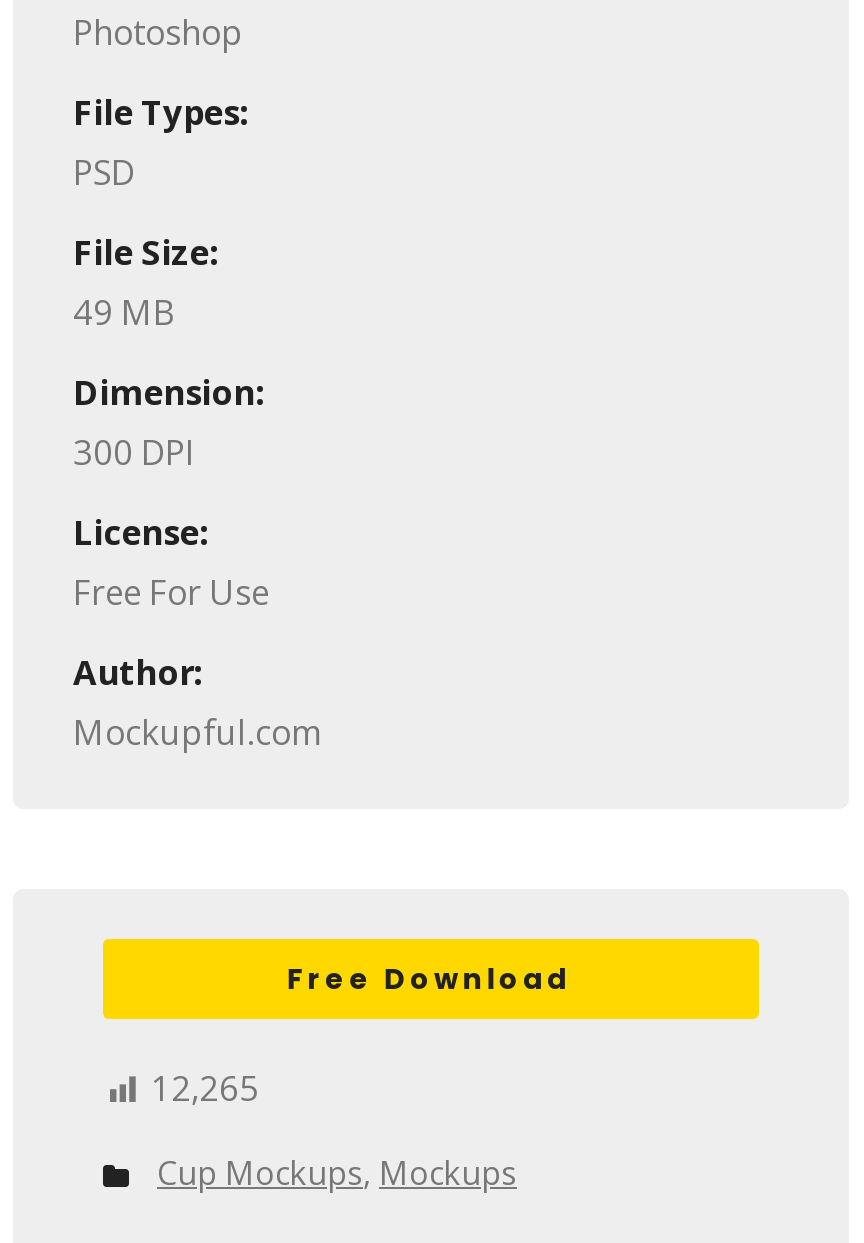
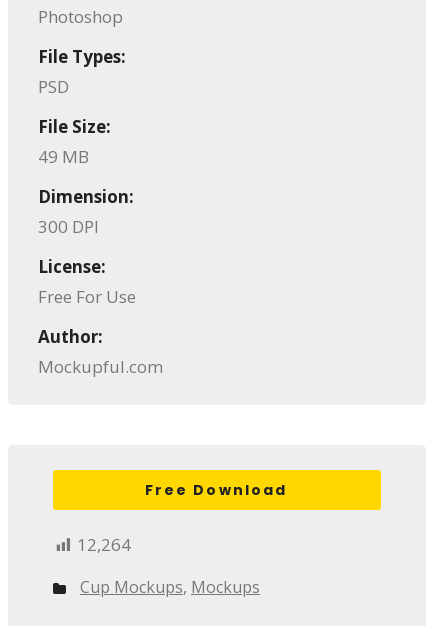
[151,1065,259,1111] 12,265 -> [77,533,131,556] 12,264

